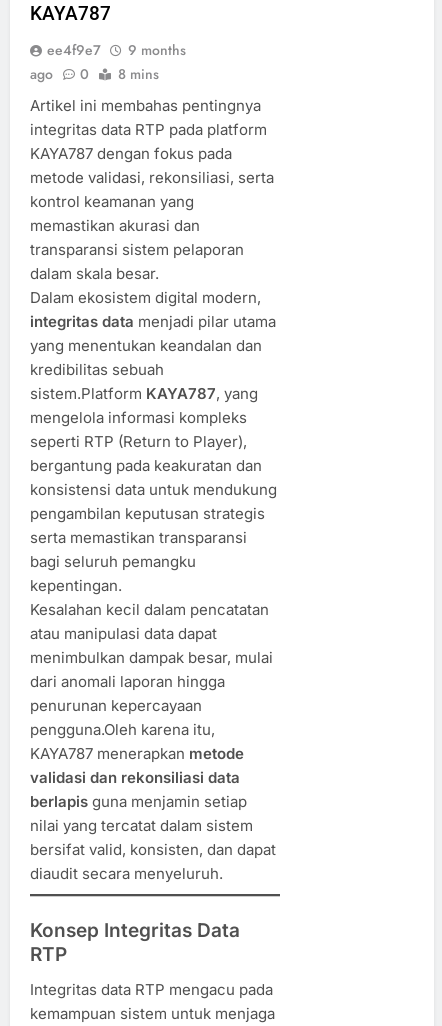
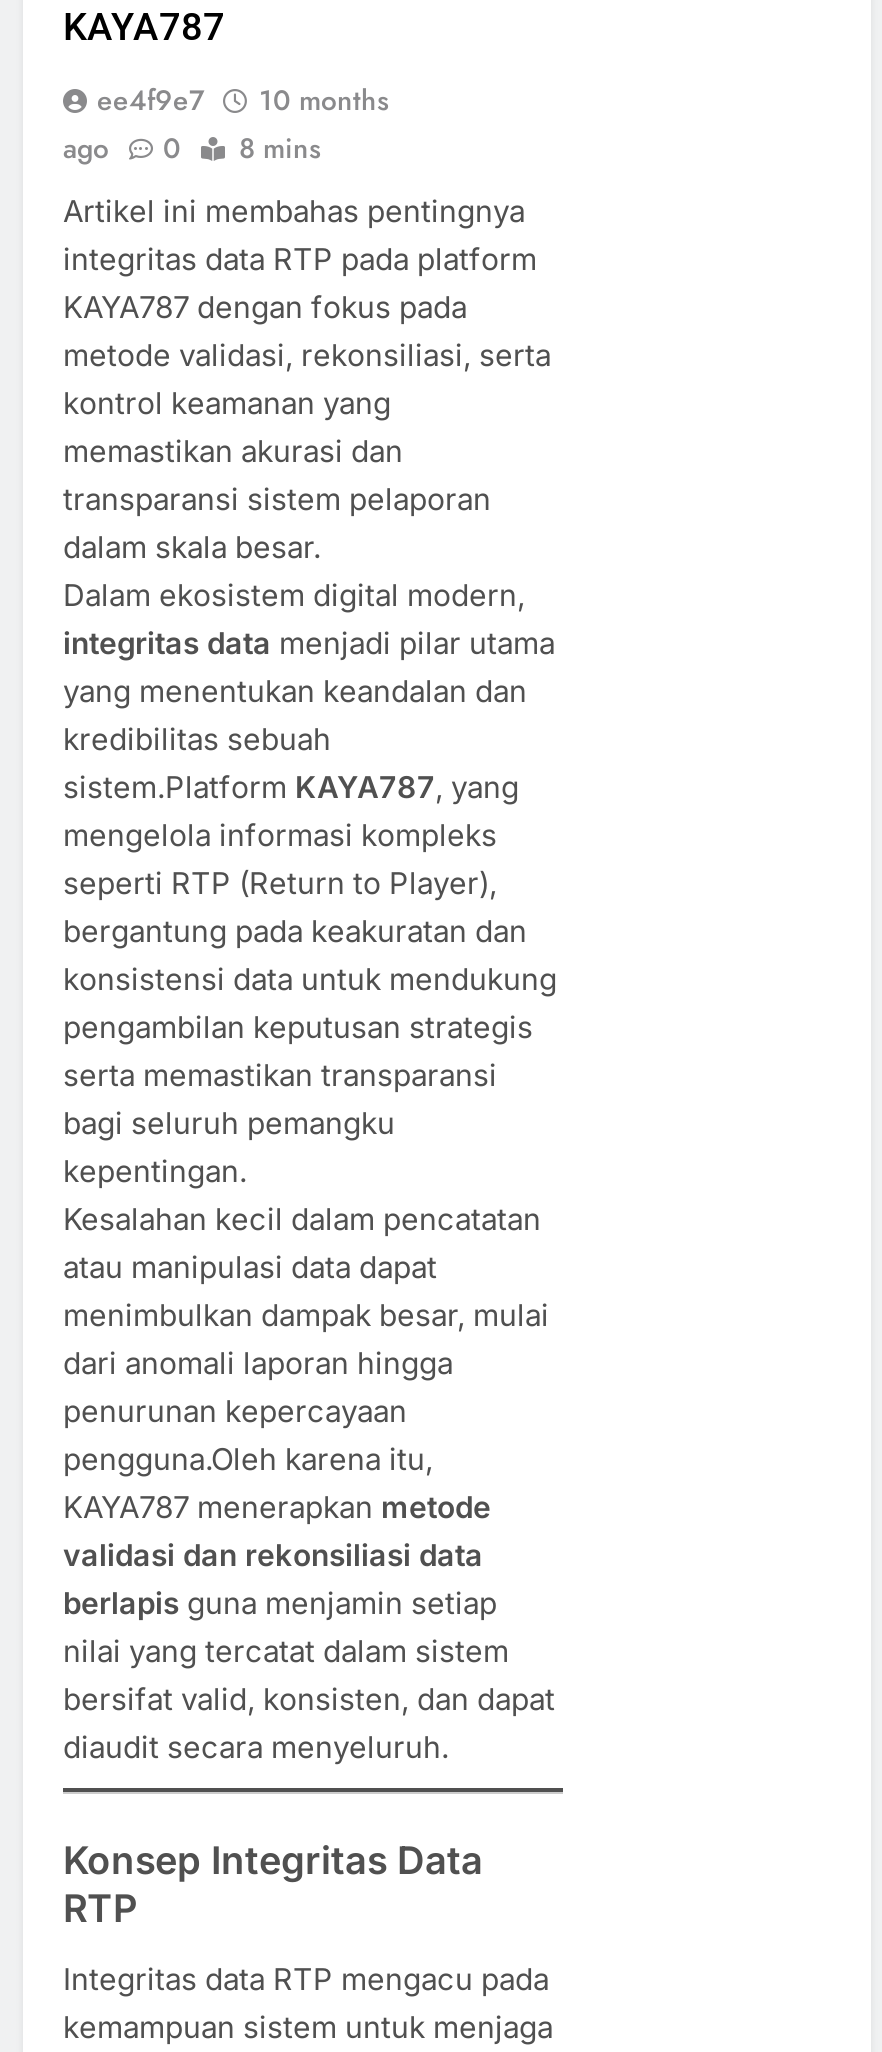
[47,40,186,60] ee4f9e7 9 months -> [97,80,389,120] ee4f9e7 10 months

